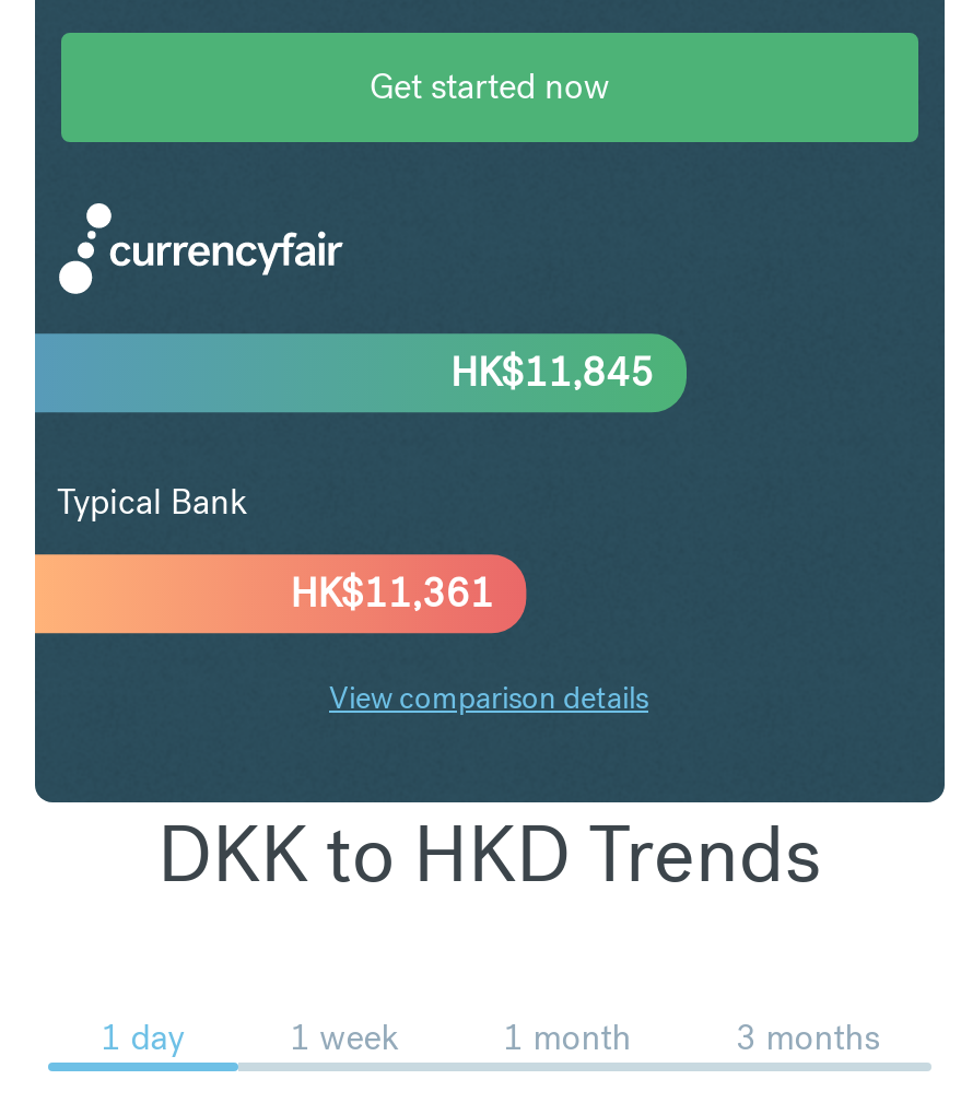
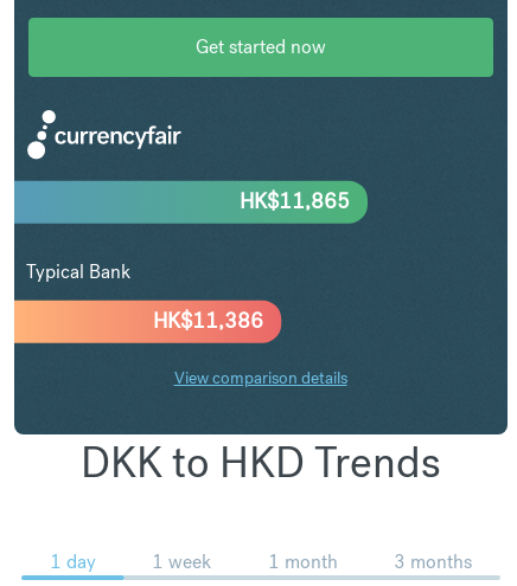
[450,347,654,397] HK$11,845 -> [240,187,350,214] HK$11,865
[290,567,494,618] HK$11,361 -> [153,307,264,334] HK$11,386

